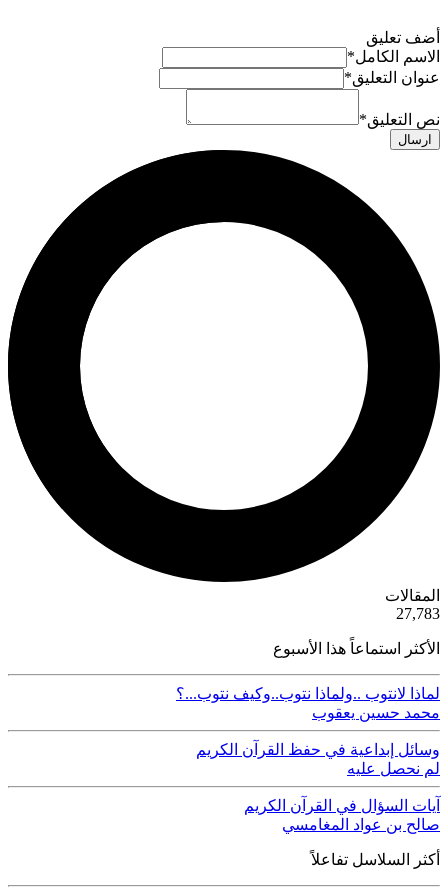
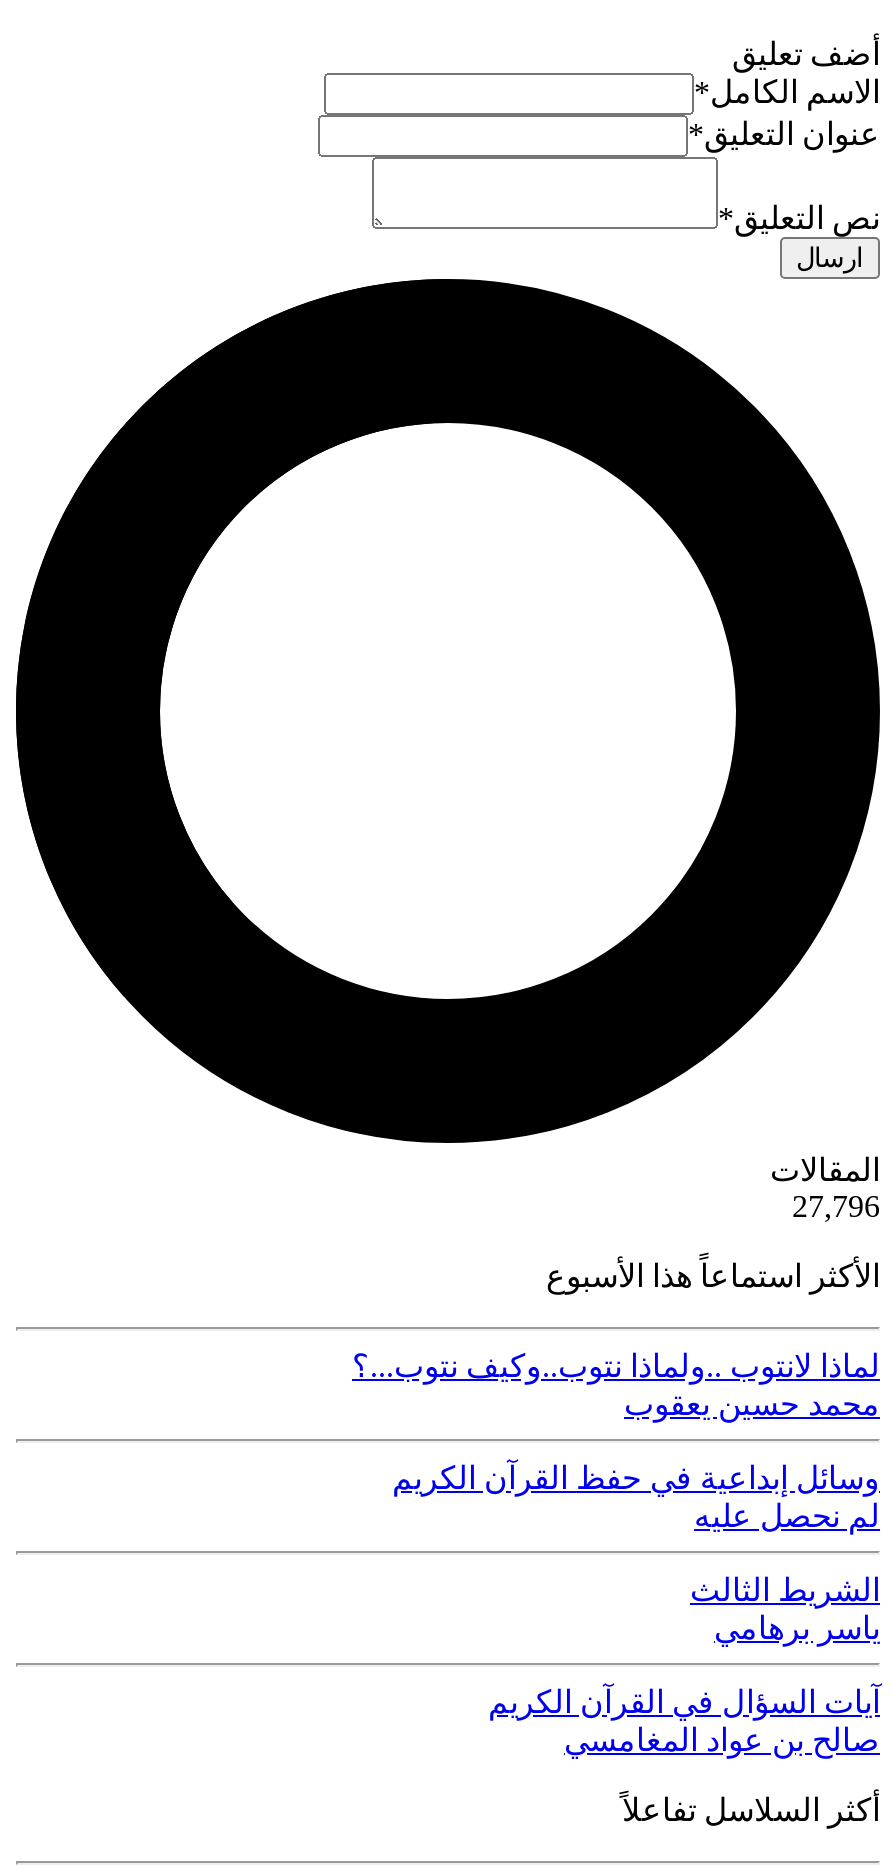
[396,605,440,622] 27,783 -> [792,1188,880,1222] 27,796
none -> [690,1572,880,1644] الشريط الثالث | ياسر برهامي

